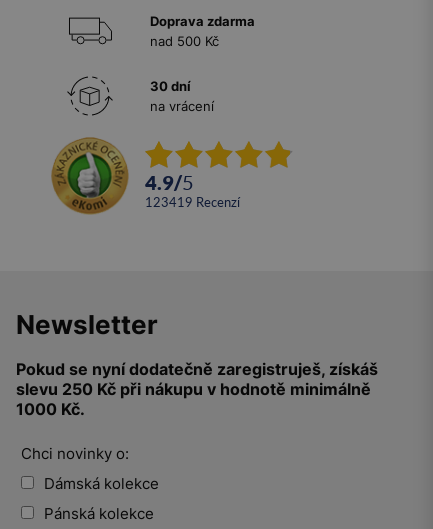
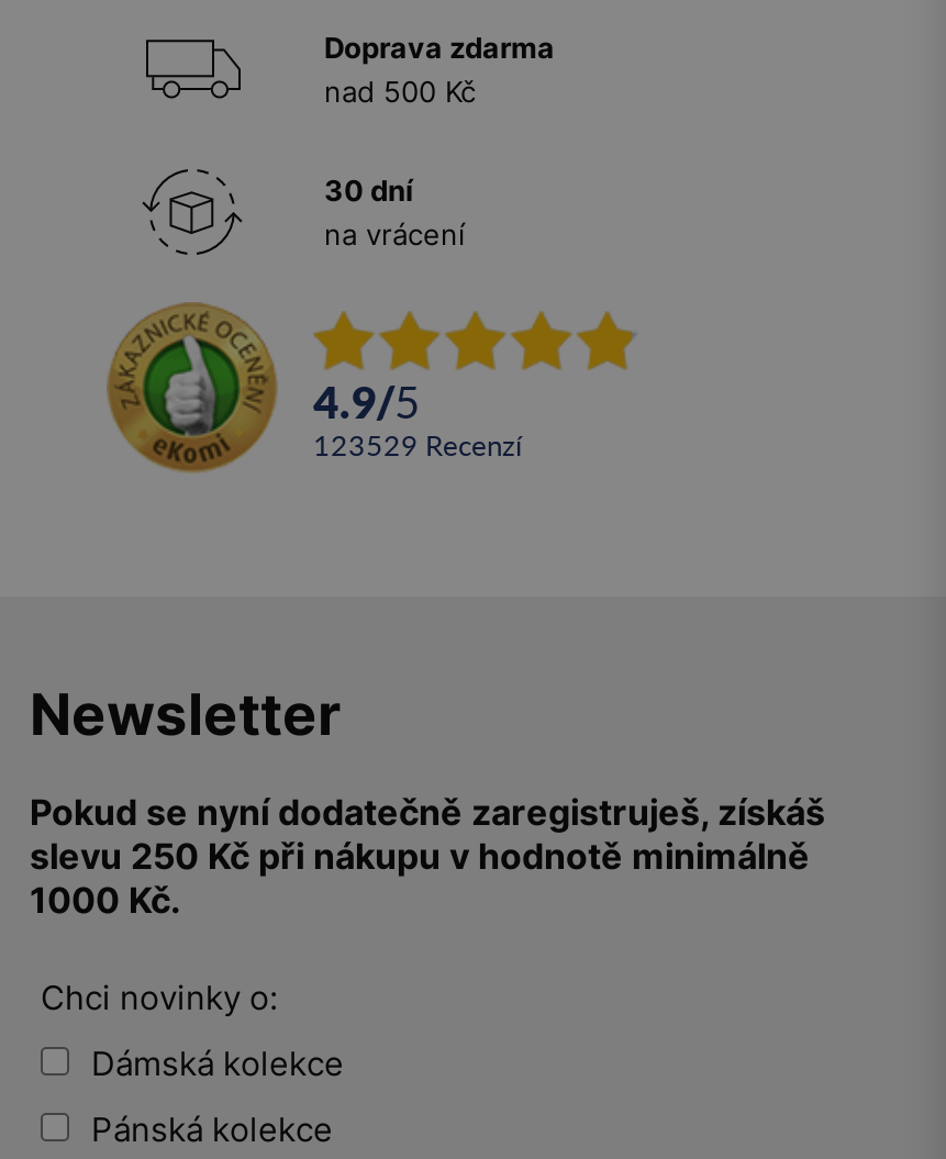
[145,194,240,210] 123419 recenzí -> [313,426,522,462] 123529 recenzí

